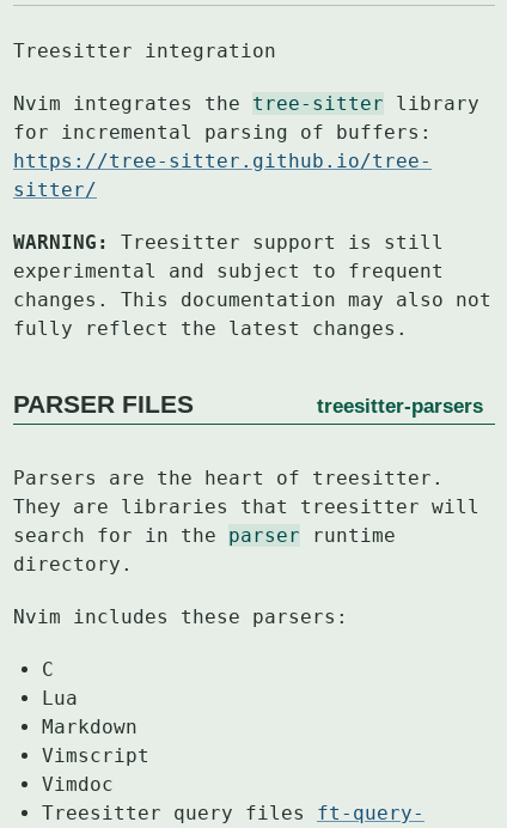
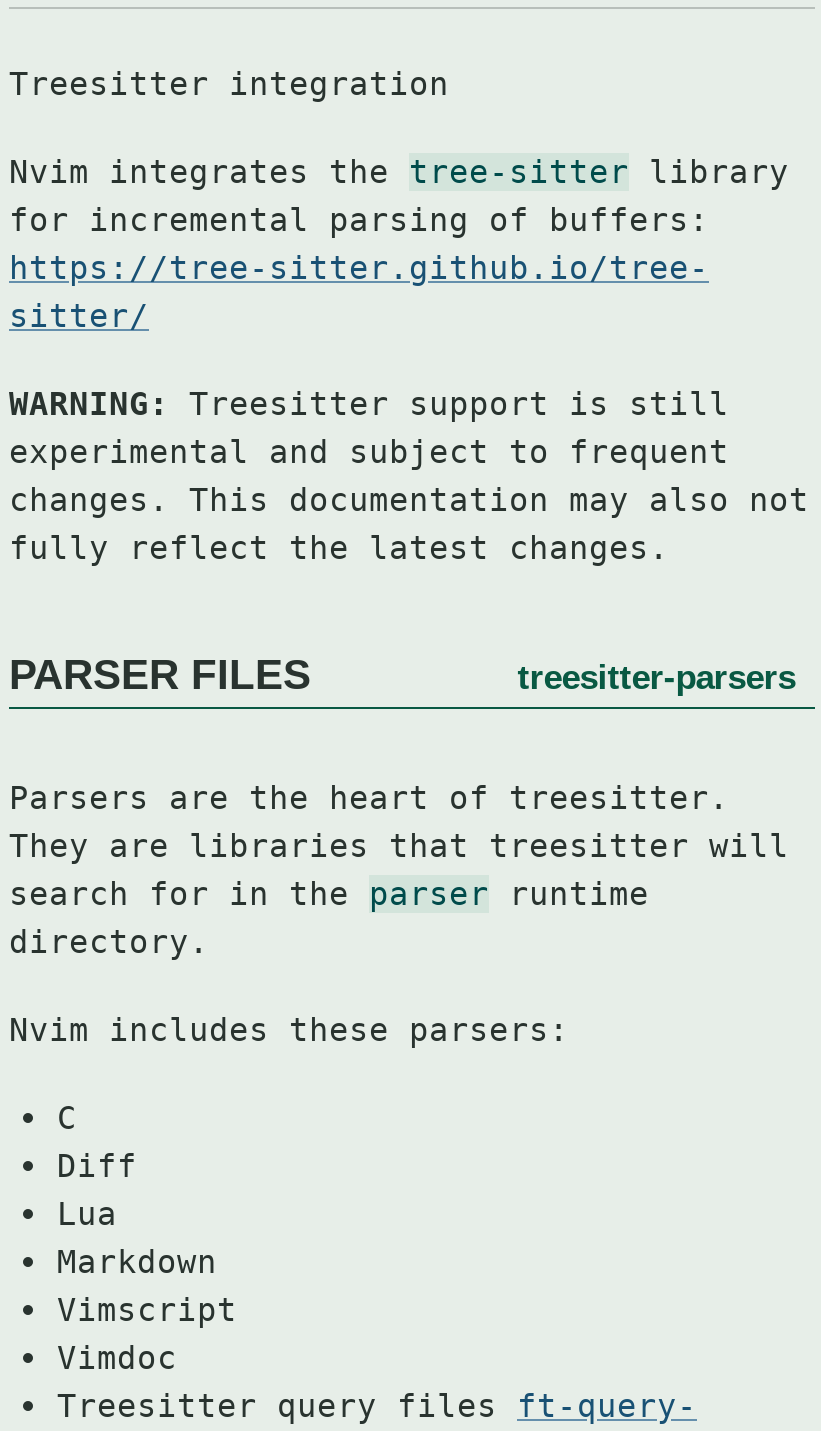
none -> [57,1148,137,1186] Diff

